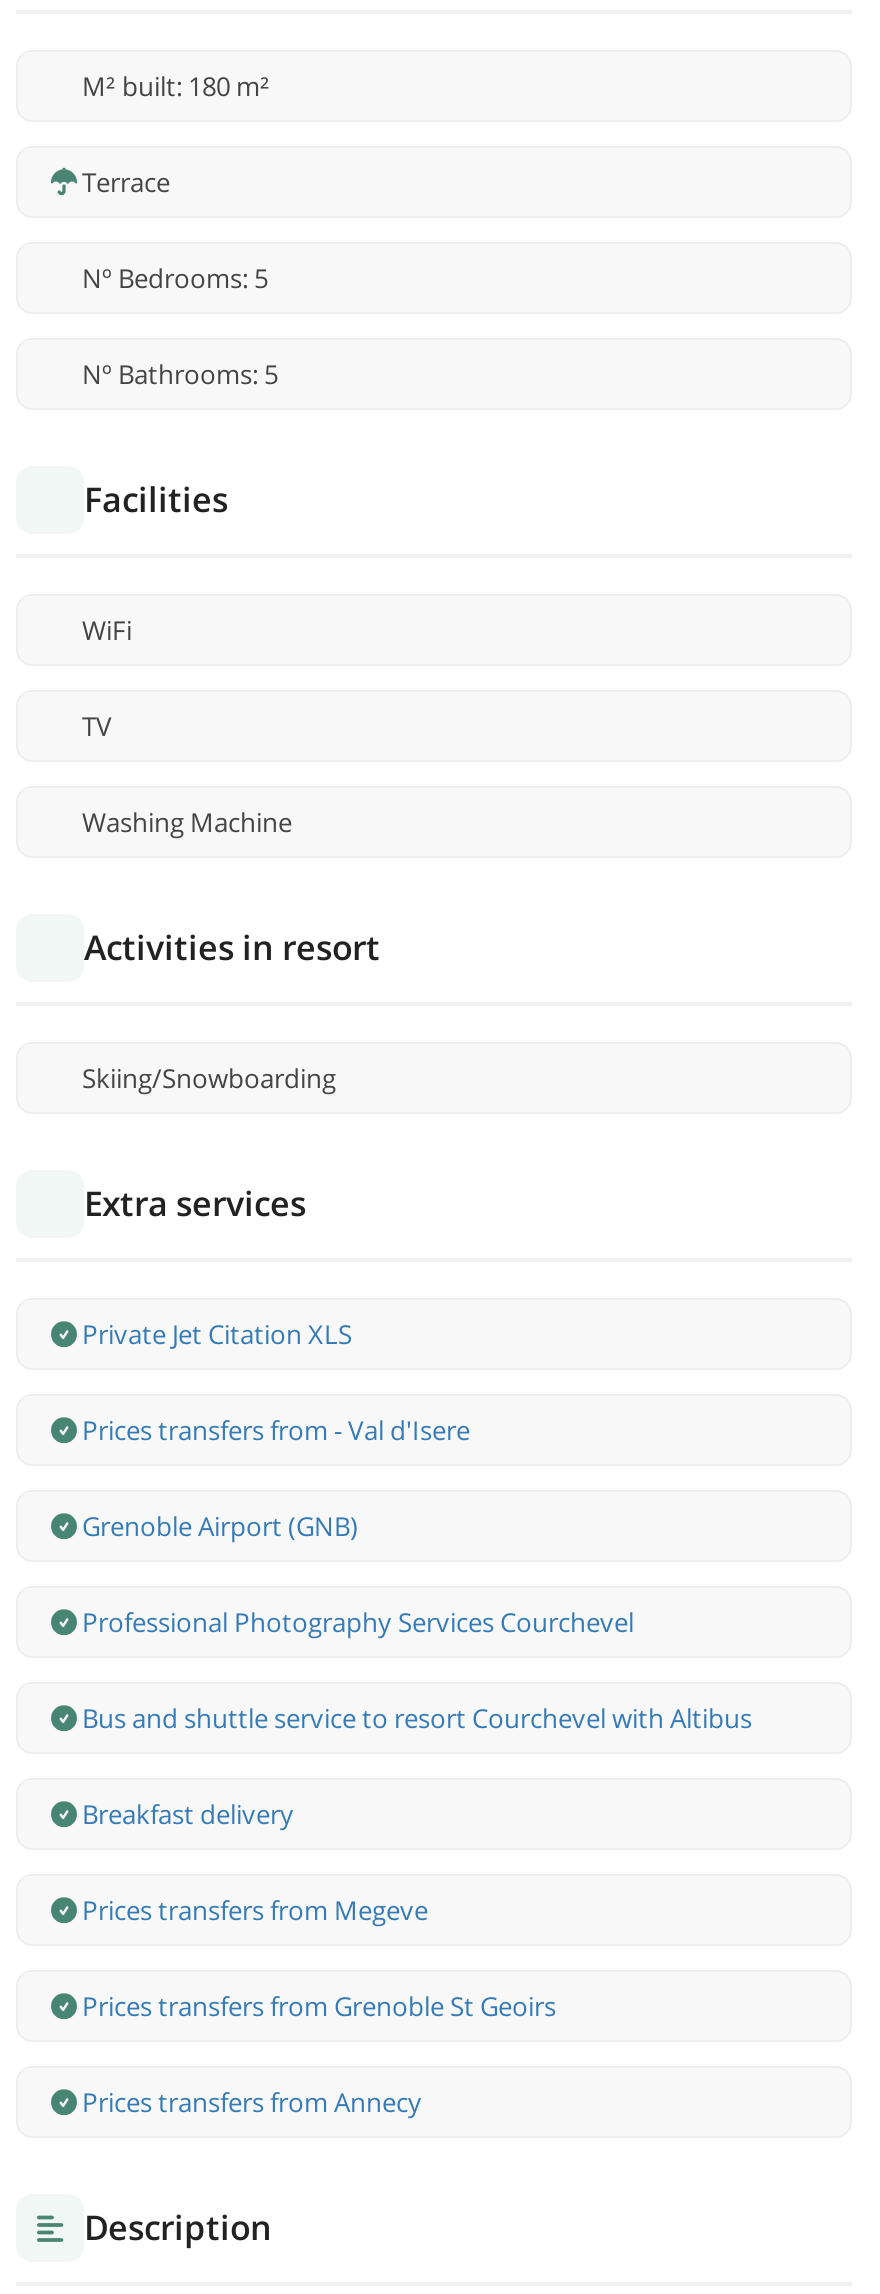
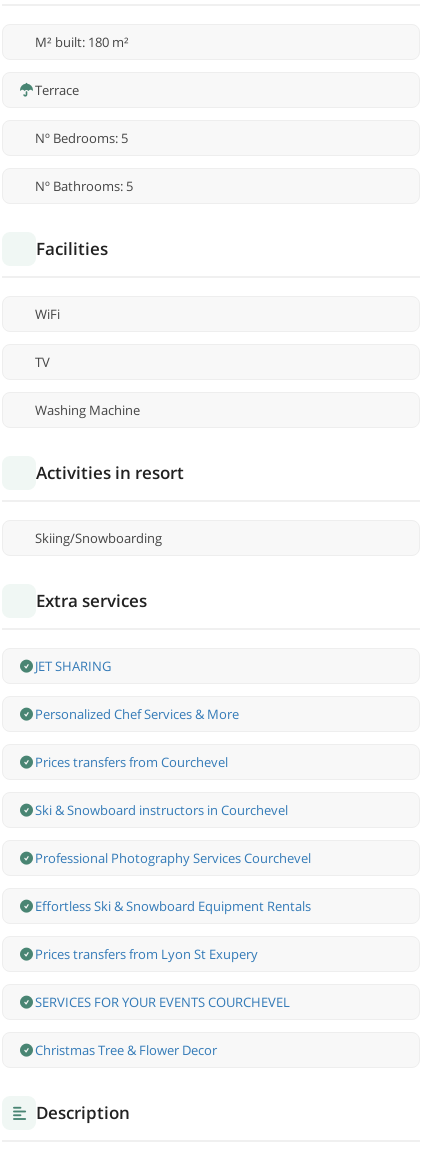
[82,1317,470,1545] Private Jet Citation XLS | Prices transfers from - Val d'Isere | Grenoble Airport (GNB) -> [35,657,288,819] JET SHARING | Personalized Chef Services & More | Prices transfers from Courchevel | Ski & Snowboard instructors in Courchevel
moved [82,1605,634,1641] -> [35,849,311,867]: Professional Photography Services Courchevel
[82,1701,752,2121] Bus and shuttle service to resort Courchevel with Altibus | Breakfast delivery | Prices transfers from Megeve | Prices transfers from Grenoble St Geoirs | Prices transfers from Annecy -> [35,897,311,1059] Effortless Ski & Snowboard Equipment Rentals | Prices transfers from Lyon St Exupery | SERVICES FOR YOUR EVENTS COURCHEVEL | Christmas Tree & Flower Decor

